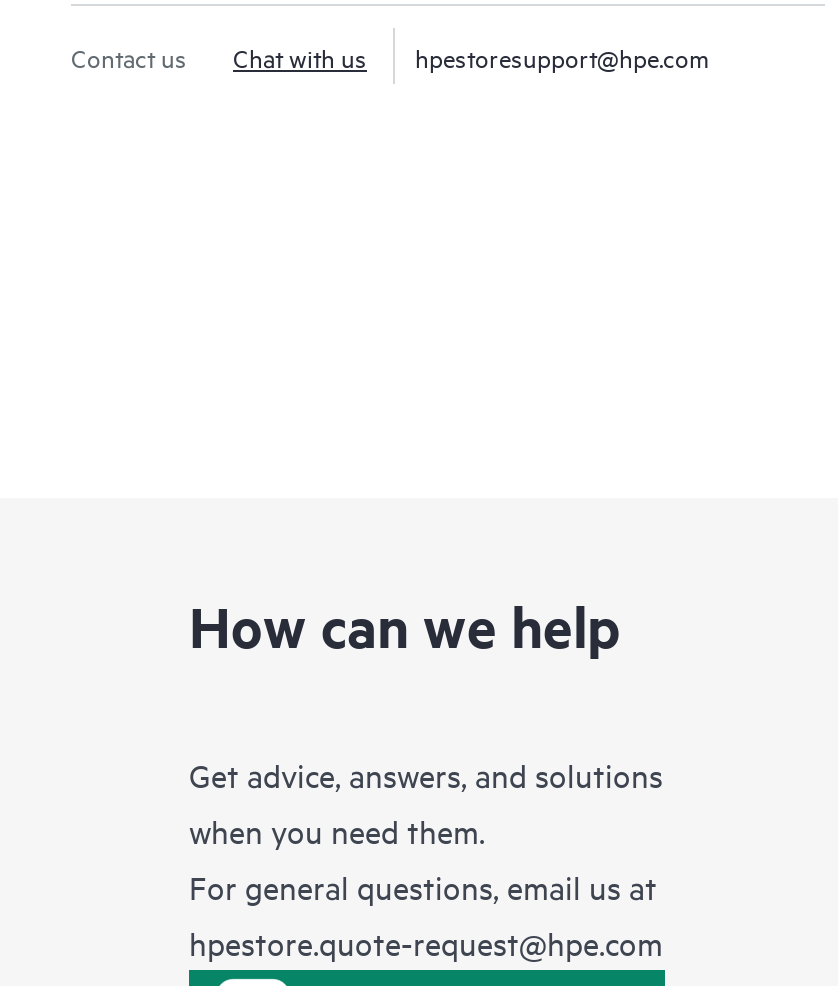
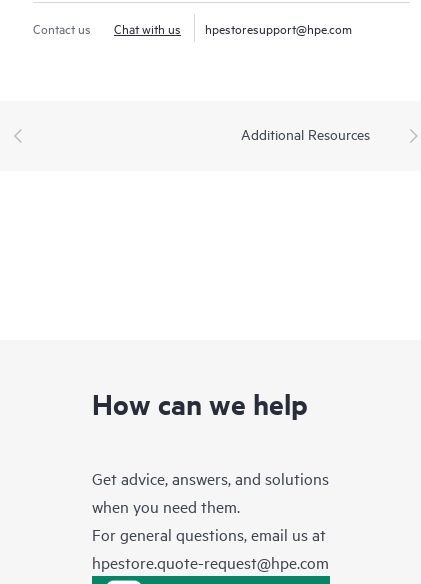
none -> [240,124,369,143] Additional Resources

